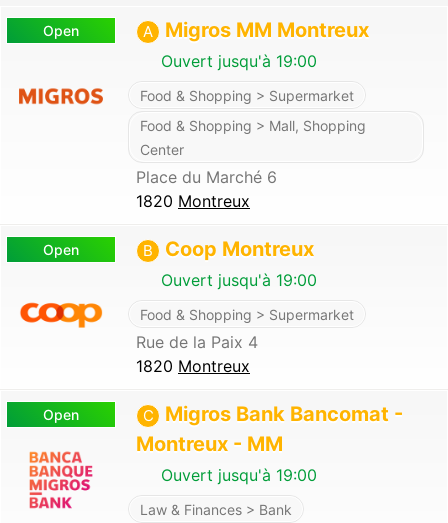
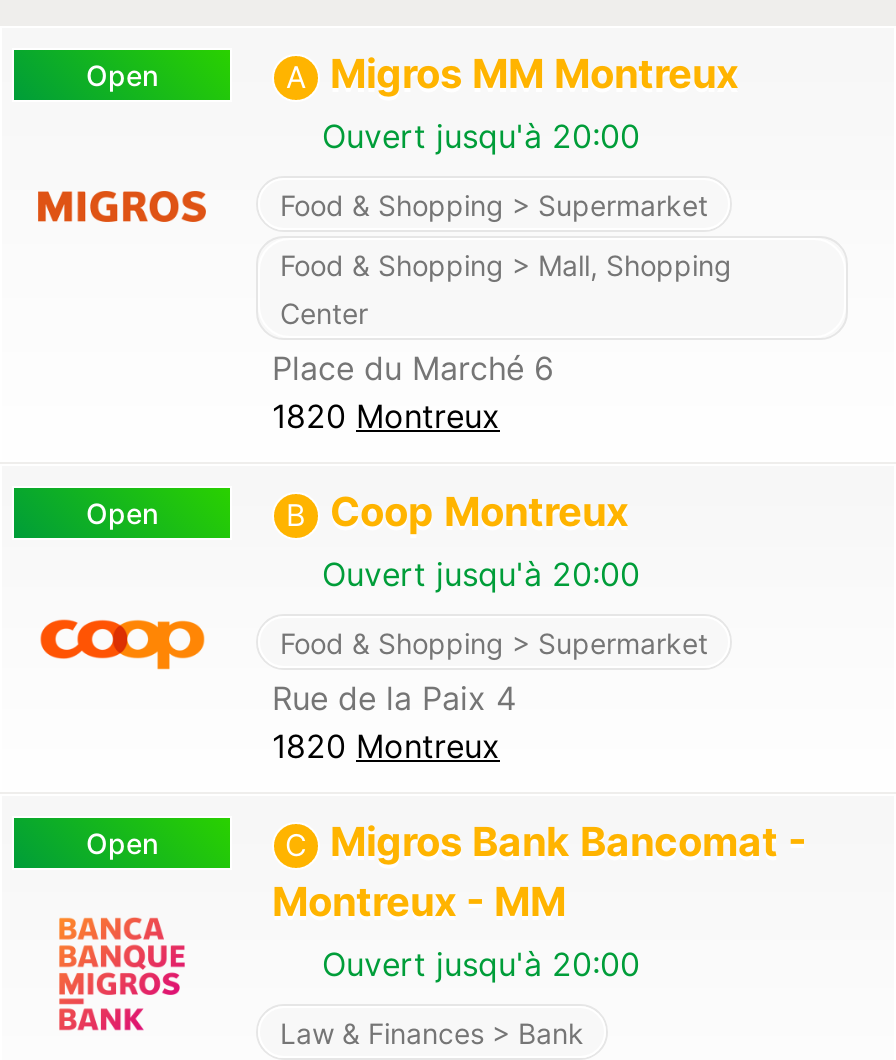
[156,51,317,71] Ouvert jusqu'à 19:00 -> [312,116,640,156] Ouvert jusqu'à 20:00
[156,270,317,290] Ouvert jusqu'à 19:00 -> [312,554,640,594] Ouvert jusqu'à 20:00
[156,465,317,485] Ouvert jusqu'à 19:00 -> [312,944,640,984] Ouvert jusqu'à 20:00

